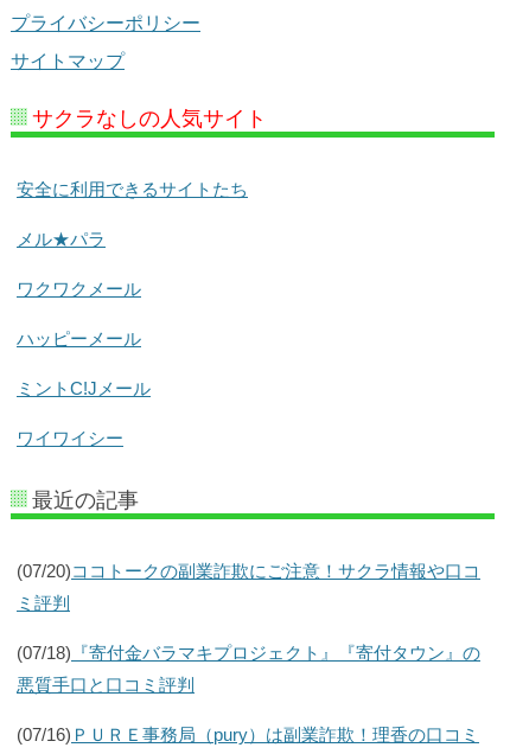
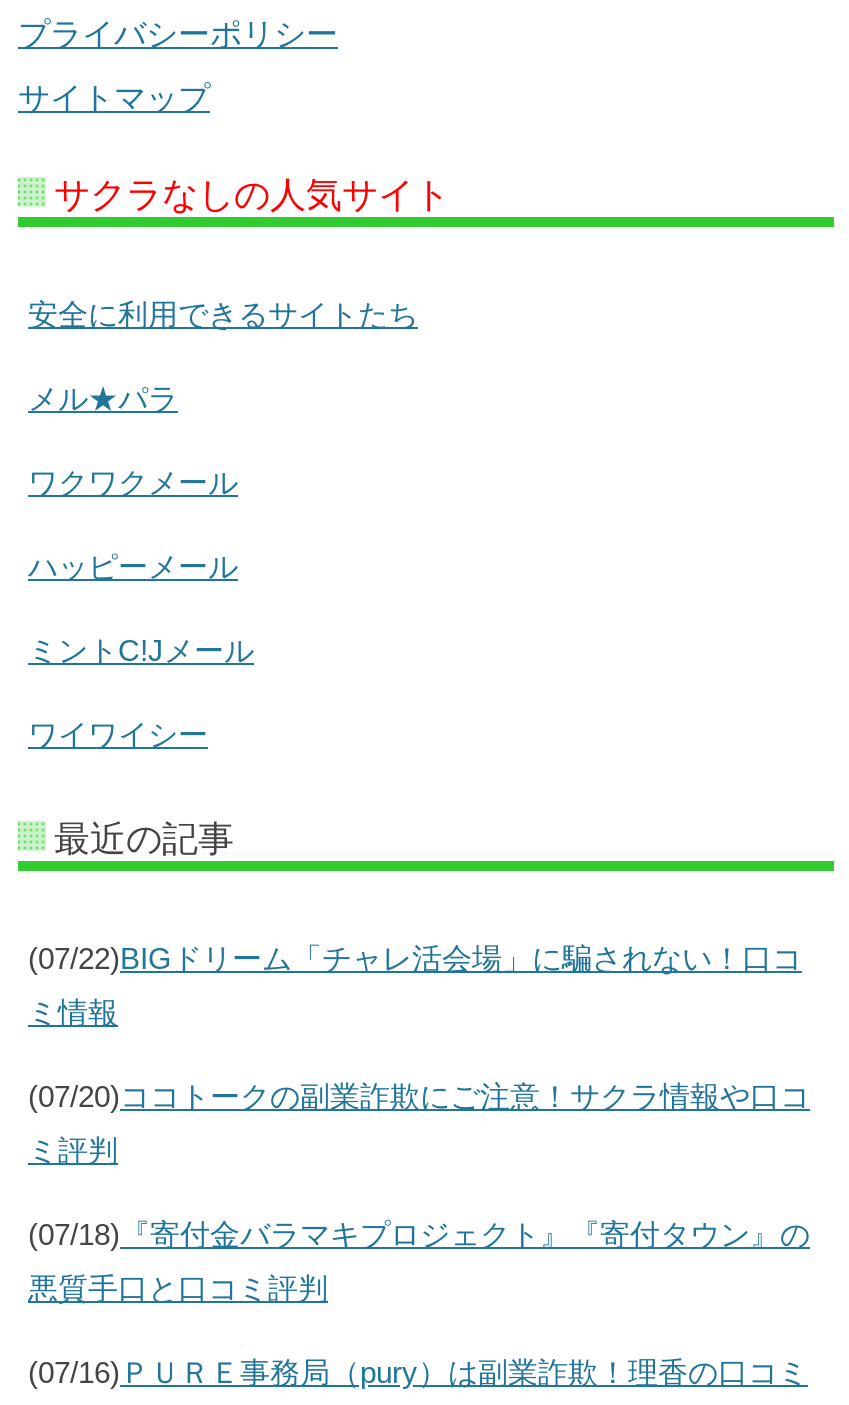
none -> [28,941,802,1029] (07/22)BIGドリーム「チャレ活会場」に騙されない！口コ | ミ情報

